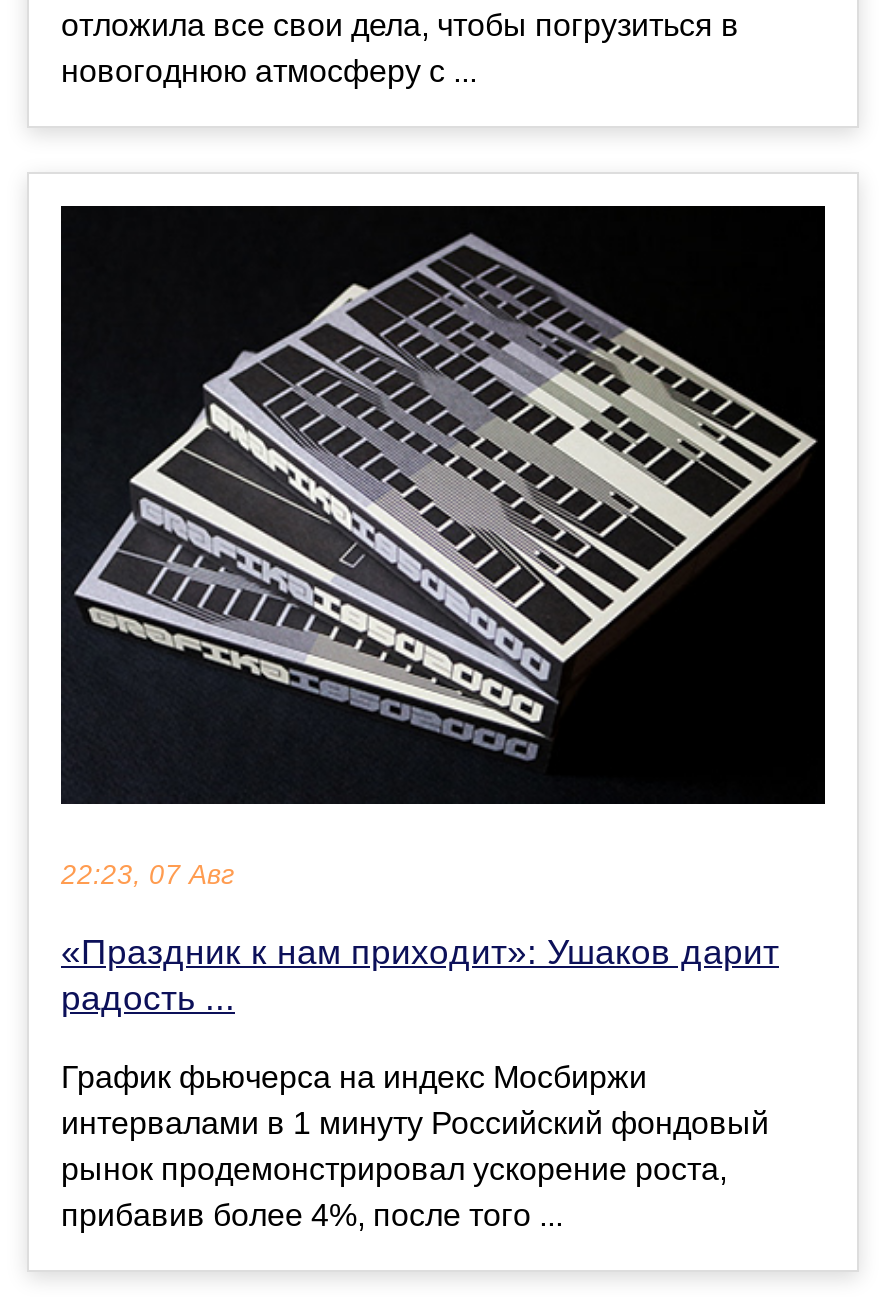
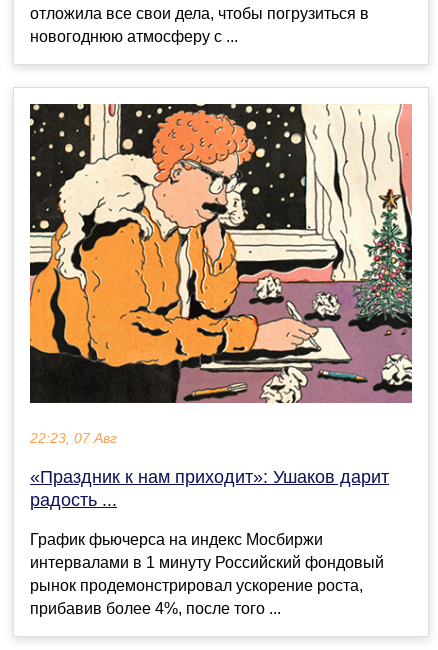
[59,203,827,807] [image] -> [29,103,413,404] [image]

